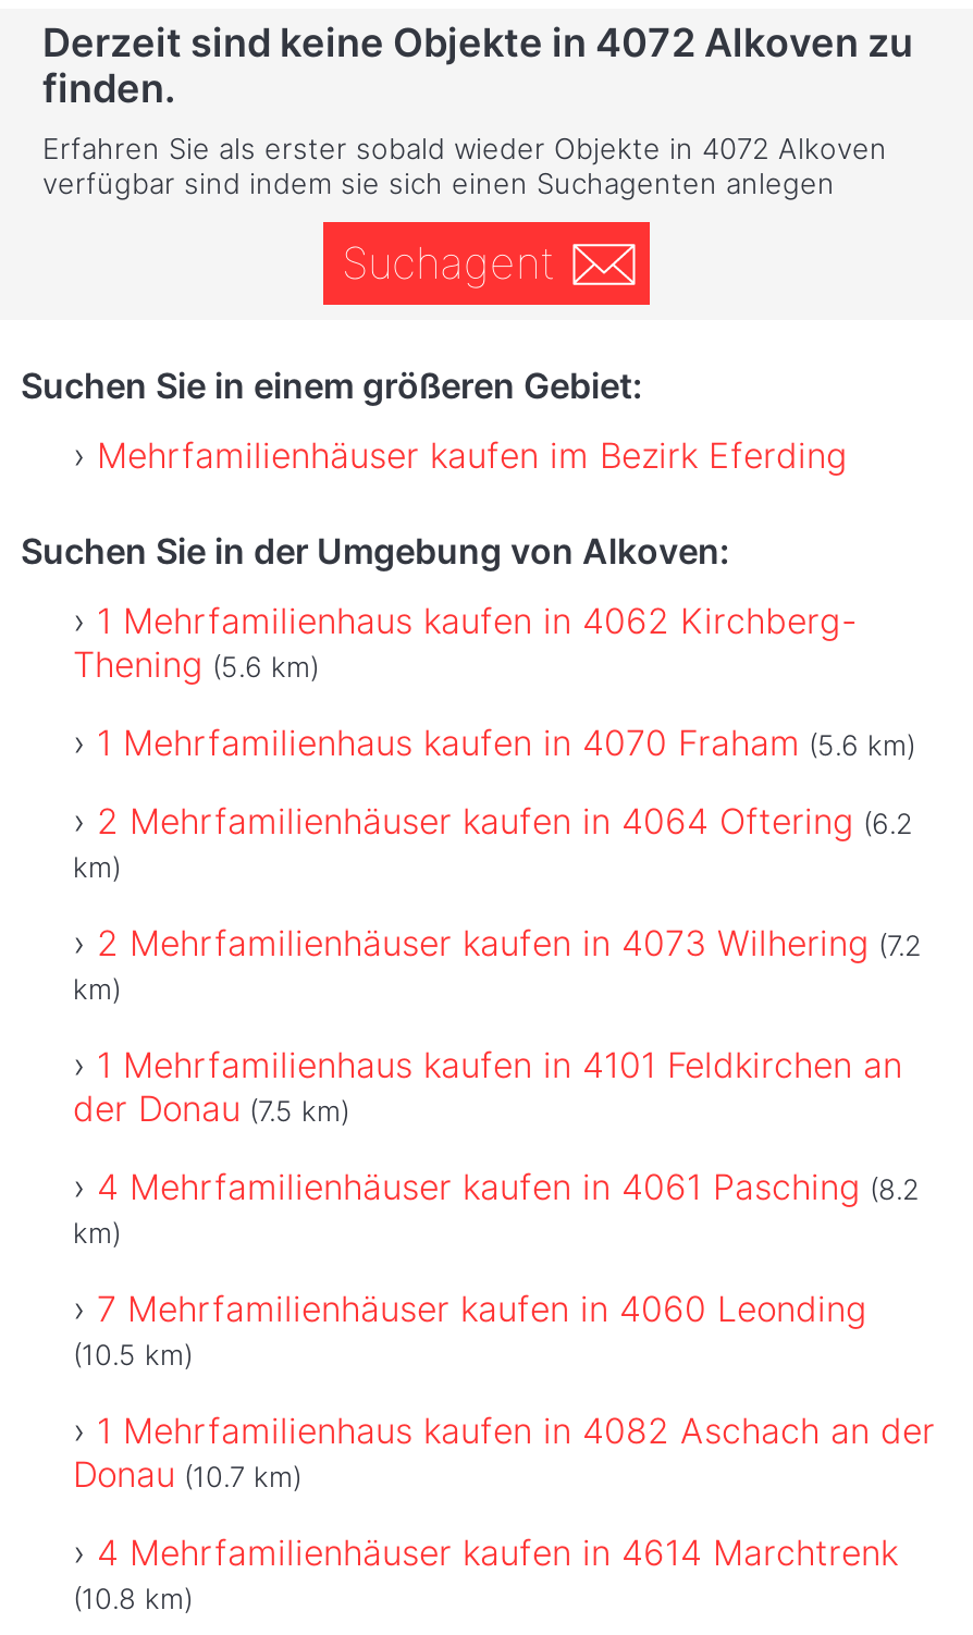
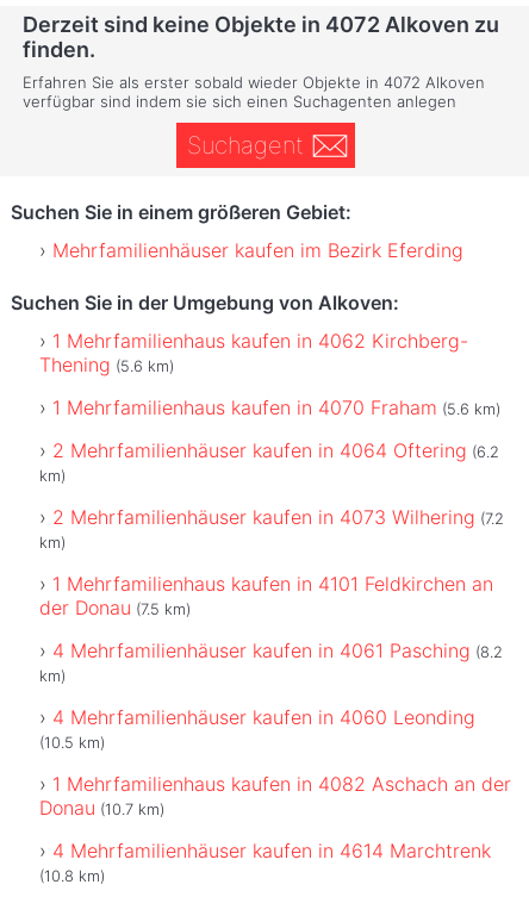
[97,1286,867,1329] 7 Mehrfamilienhäuser kaufen in 4060 Leonding -> [52,705,475,729] 4 Mehrfamilienhäuser kaufen in 4060 Leonding

